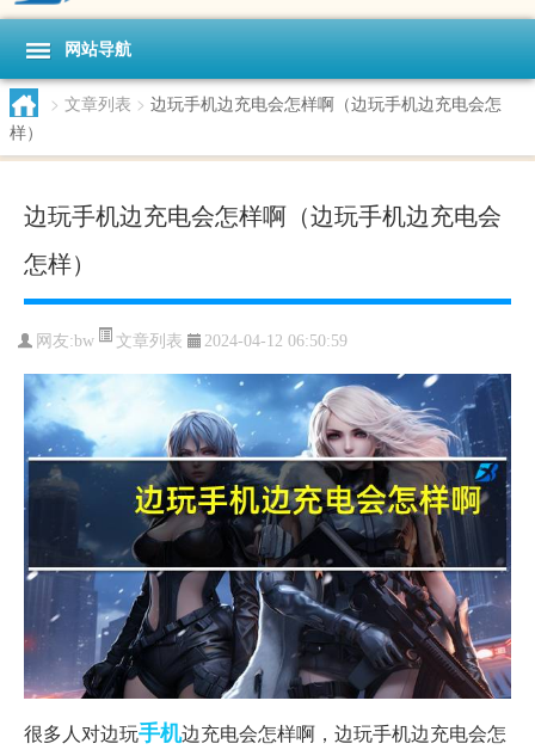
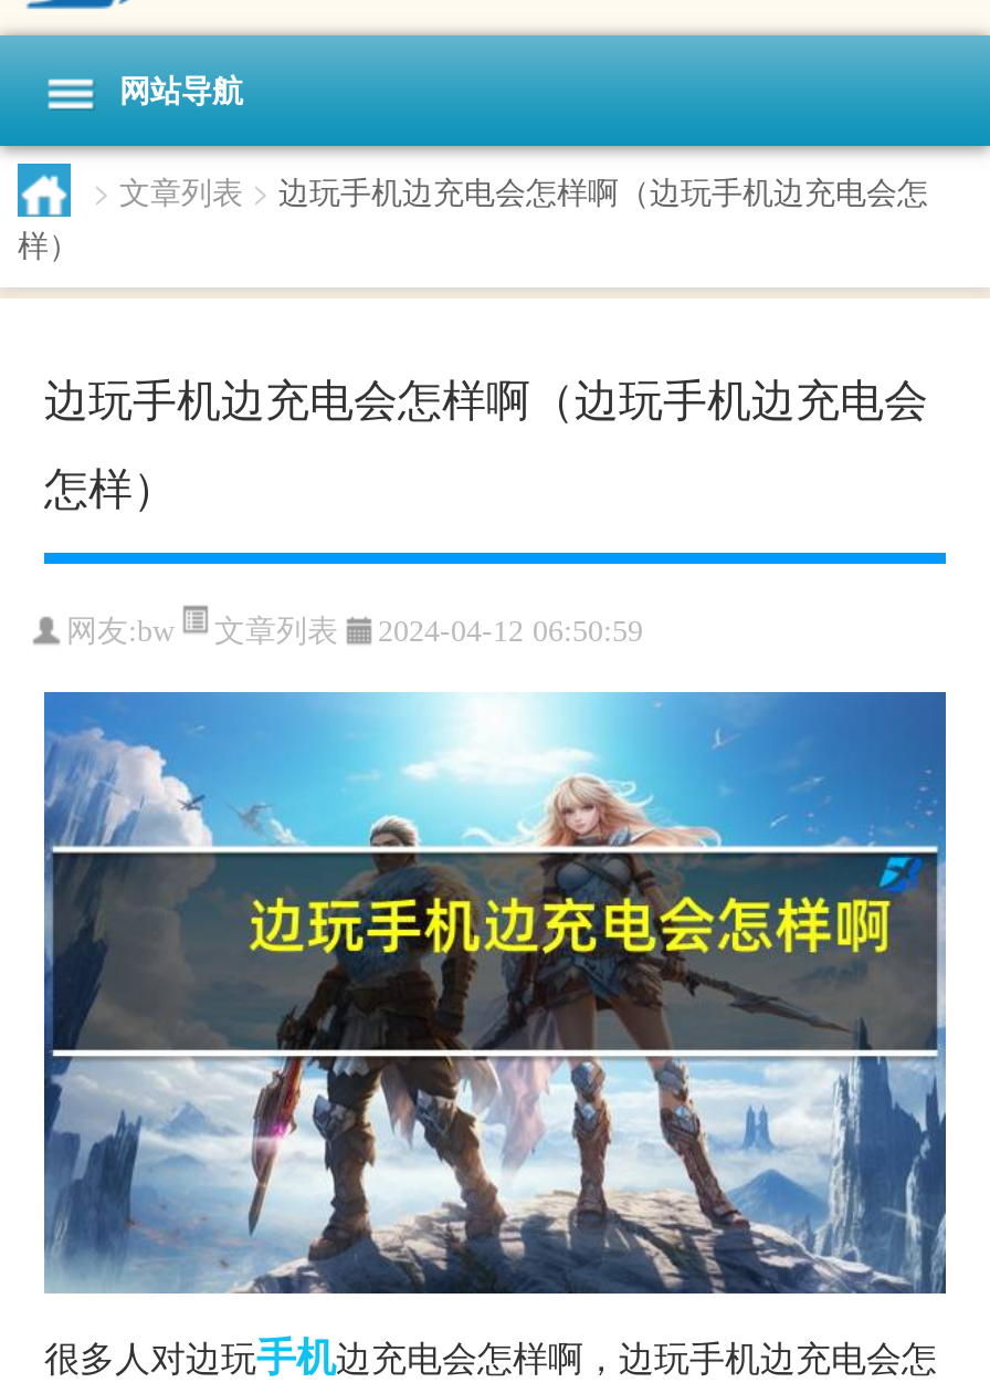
[24,373,512,700] [image] -> [44,690,948,1296] [image]

